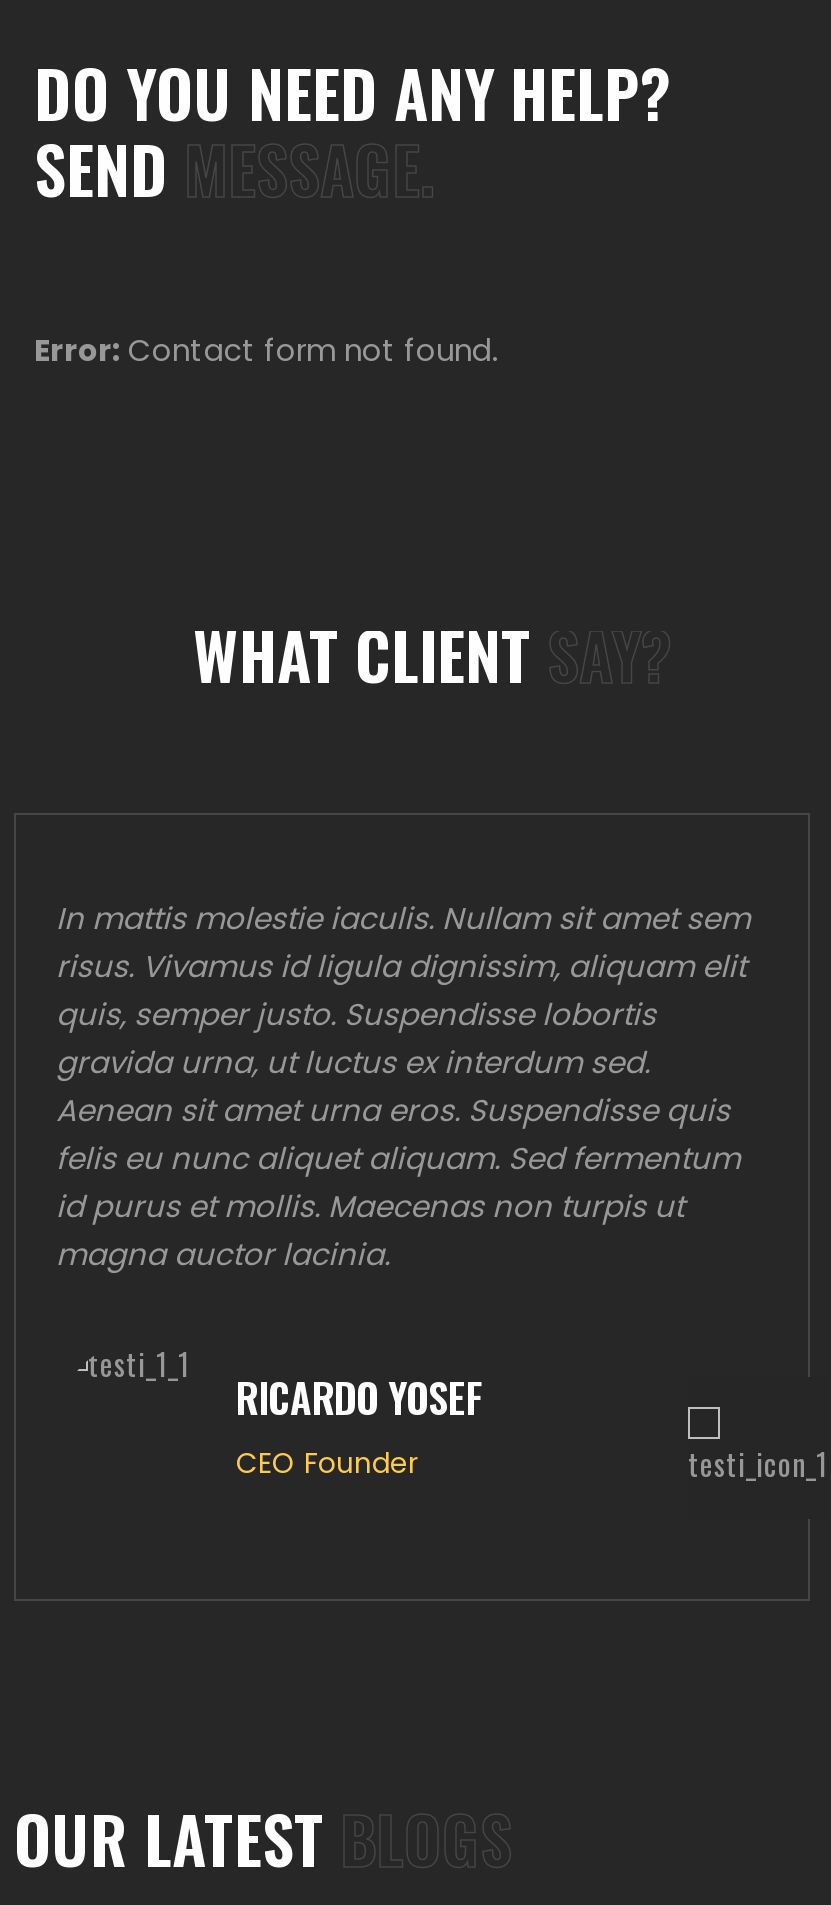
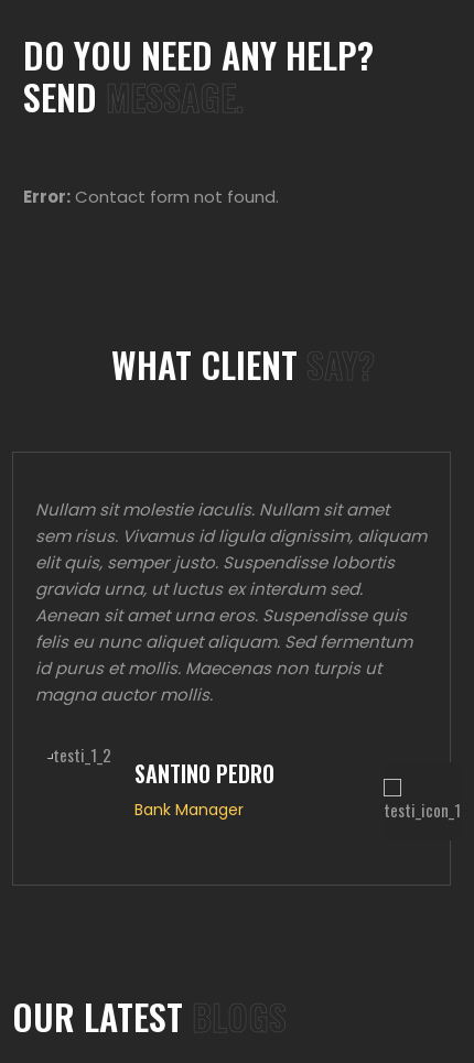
[56,898,750,1036] In mattis molestie iaculis. Nullam sit amet sem | risus. Vivamus id ligula dignissim, aliquam elit | quis, semper justo. Suspendisse lobortis -> [35,498,427,574] Nullam sit molestie iaculis. Nullam sit amet | sem risus. Vivamus id ligula dignissim, aliquam | elit quis, semper justo. Suspendisse lobortis
[56,1234,390,1276] magna auctor lacinia. -> [35,683,213,707] magna auctor mollis.
[236,1368,484,1484] RICARDO YOSEF | CEO Founder -> [134,757,274,821] SANTINO PEDRO | Bank Manager

